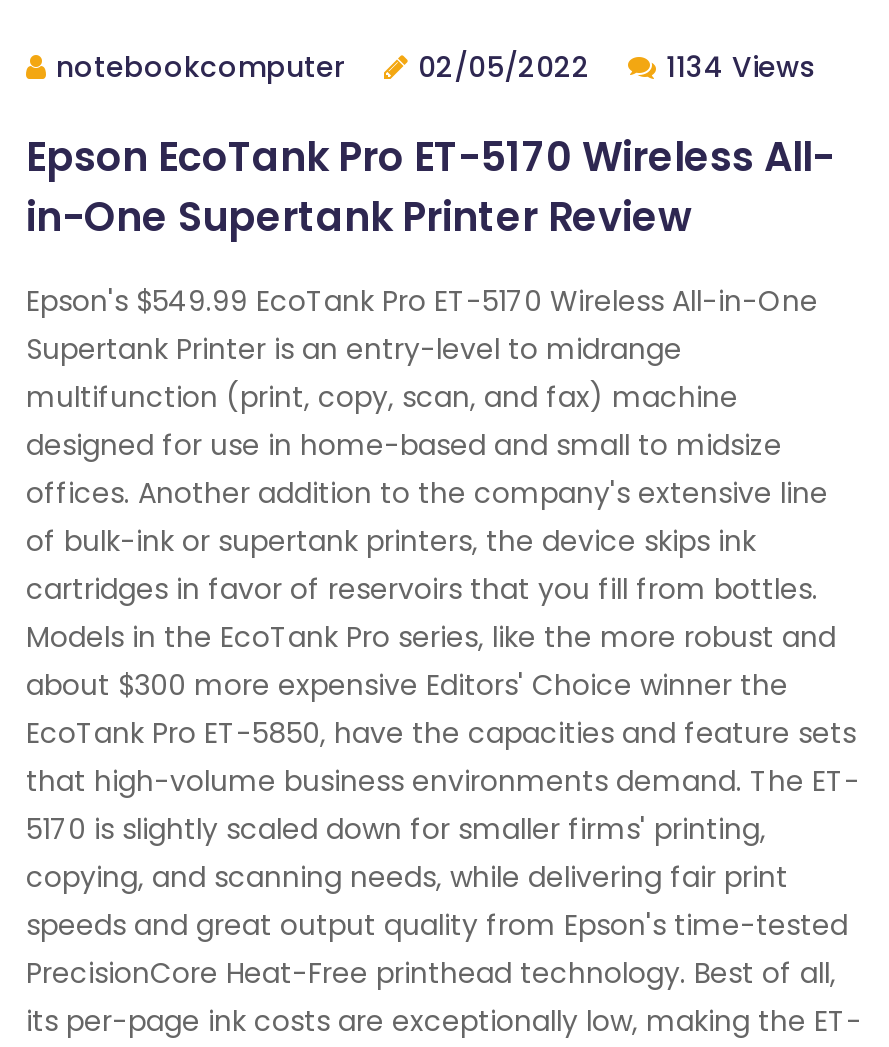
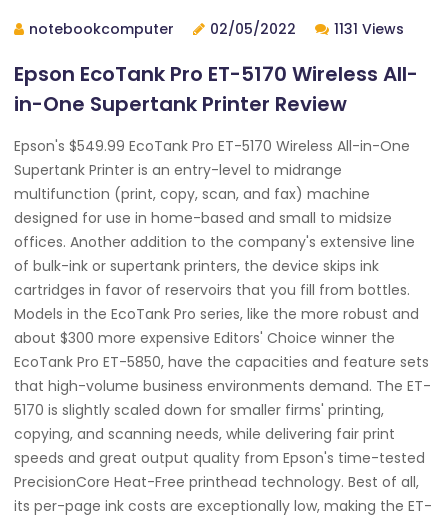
[56,46,816,86] notebookcomputer 02/05/2022 1134 Views -> [29,19,404,39] notebookcomputer 02/05/2022 1131 Views

